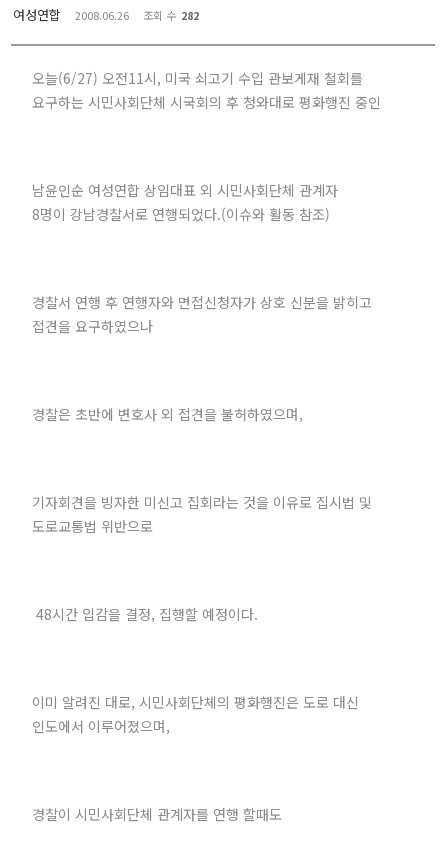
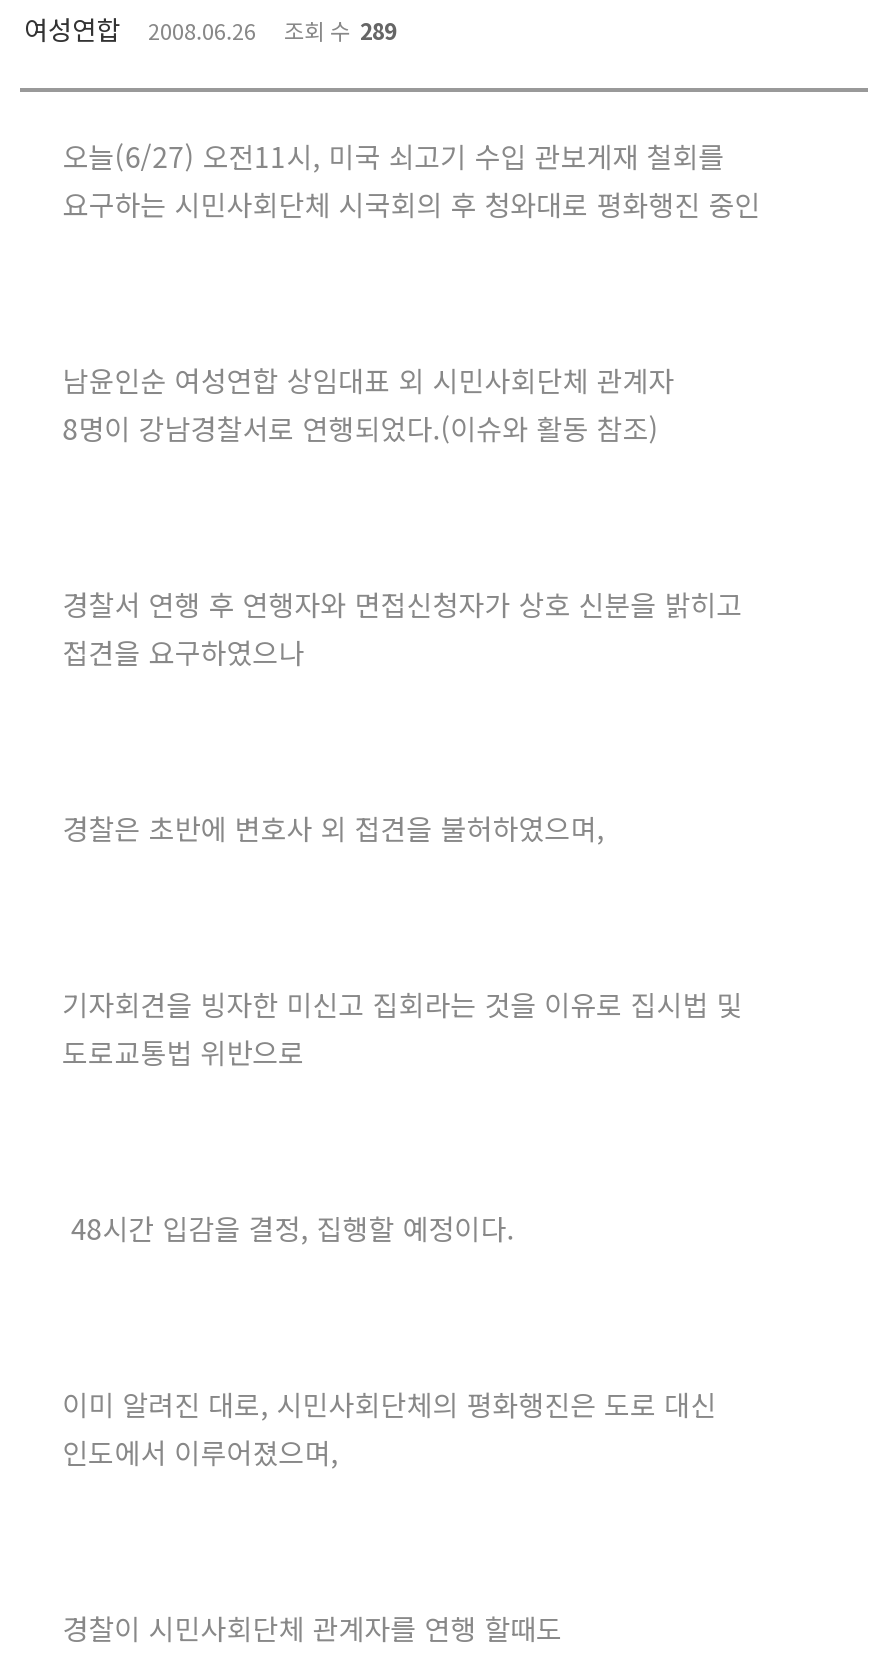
[13,5,199,24] 여성연합 2008.06.26 조회 수 282 -> [24,10,396,48] 여성연합 2008.06.26 조회 수 289

